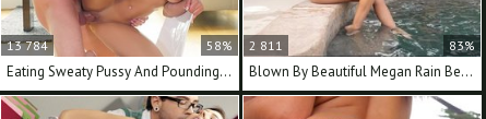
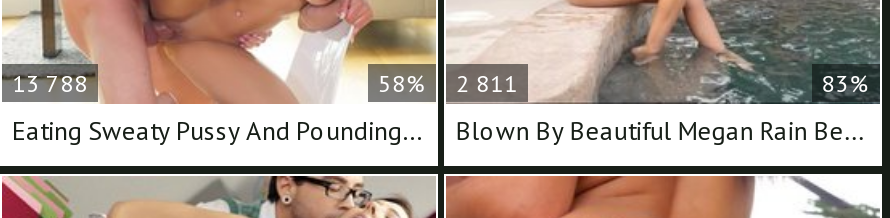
[7,37,48,54] 13 784 -> [12,68,88,98] 13 788

